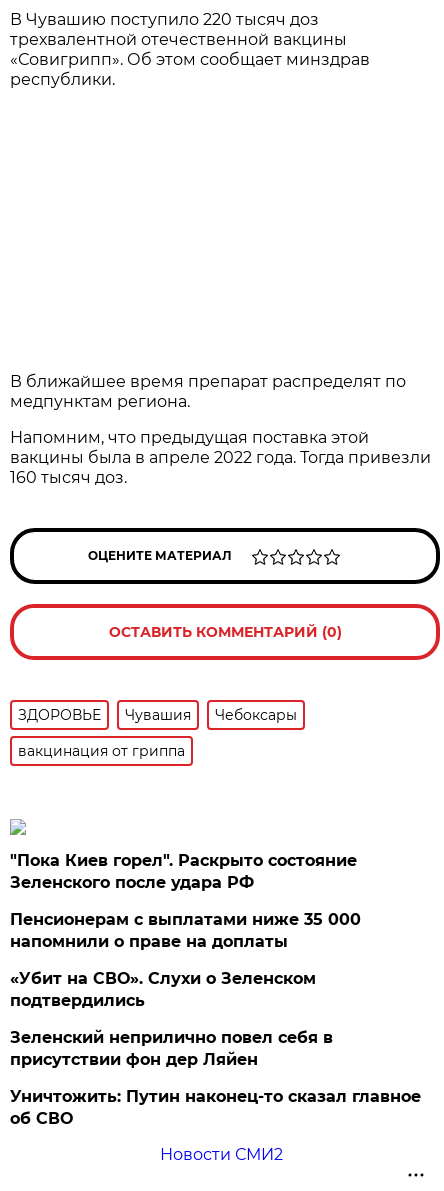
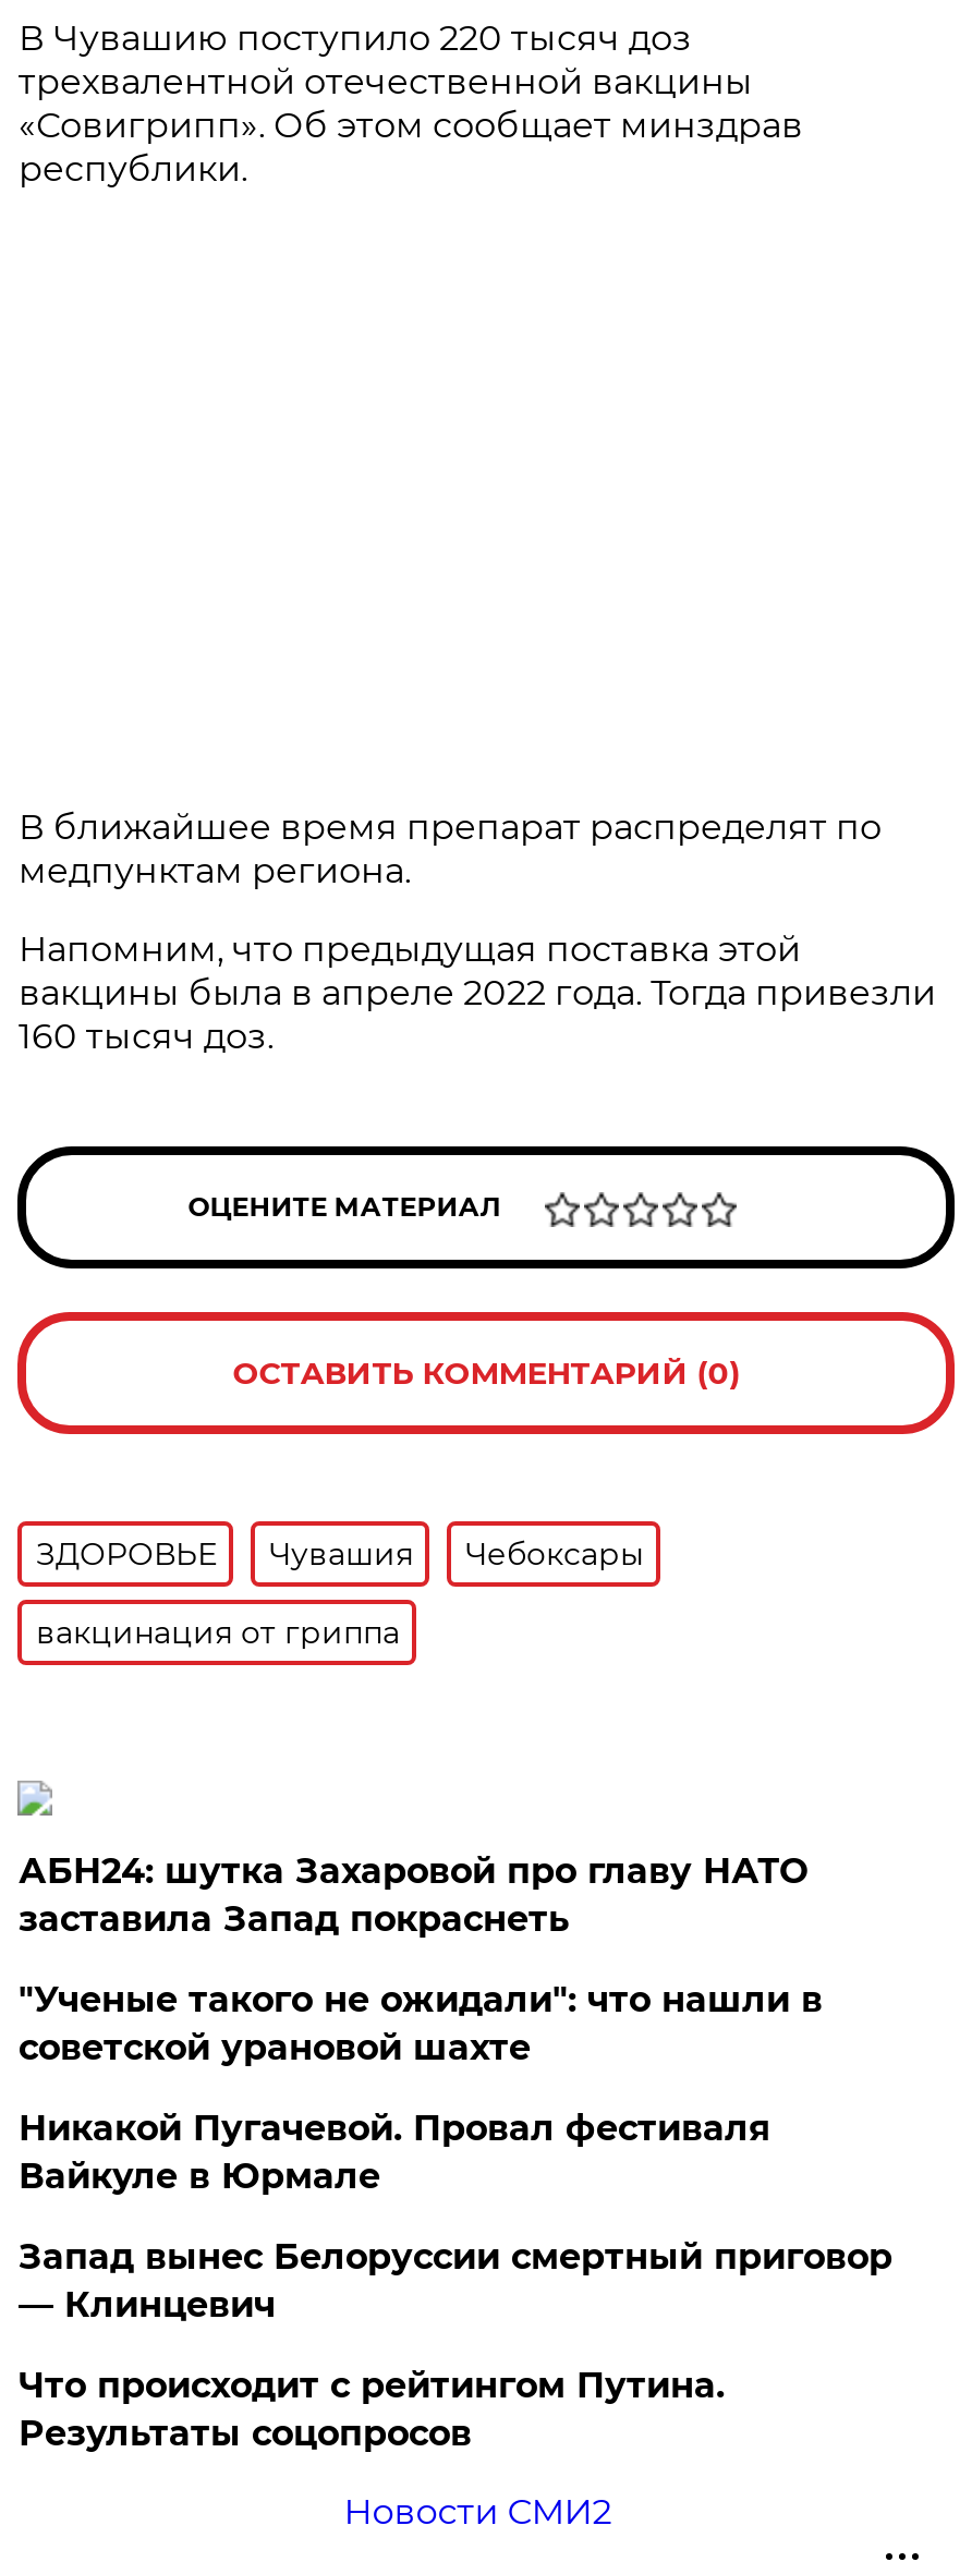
[10,851,357,892] "Пока Киев горел". Раскрыто состояние | Зеленского после удара РФ -> [18,1850,807,1940] АБН24: шутка Захаровой про главу НАТО | заставила Запад покраснеть
[10,910,361,951] Пенсионерам с выплатами ниже 35 000 | напомнили о праве на доплаты -> [18,1979,822,2068] "Ученые такого не ожидали": что нашли в | советской урановой шахте
[10,969,316,1010] «Убит на СВО». Слухи о Зеленском | подтвердились -> [18,2108,770,2197] Никакой Пугачевой. Провал фестиваля | Вайкуле в Юрмале
[10,1028,333,1069] Зеленский неприлично повел cебя в | присутствии фон дер Ляйен -> [18,2236,892,2326] Запад вынес Белоруссии смертный приговор | — Клинцевич
[10,1087,421,1128] Уничтожить: Путин наконец-то сказал главное | об СВО -> [18,2365,724,2454] Что происходит с рейтингом Путина. | Результаты соцопросов

